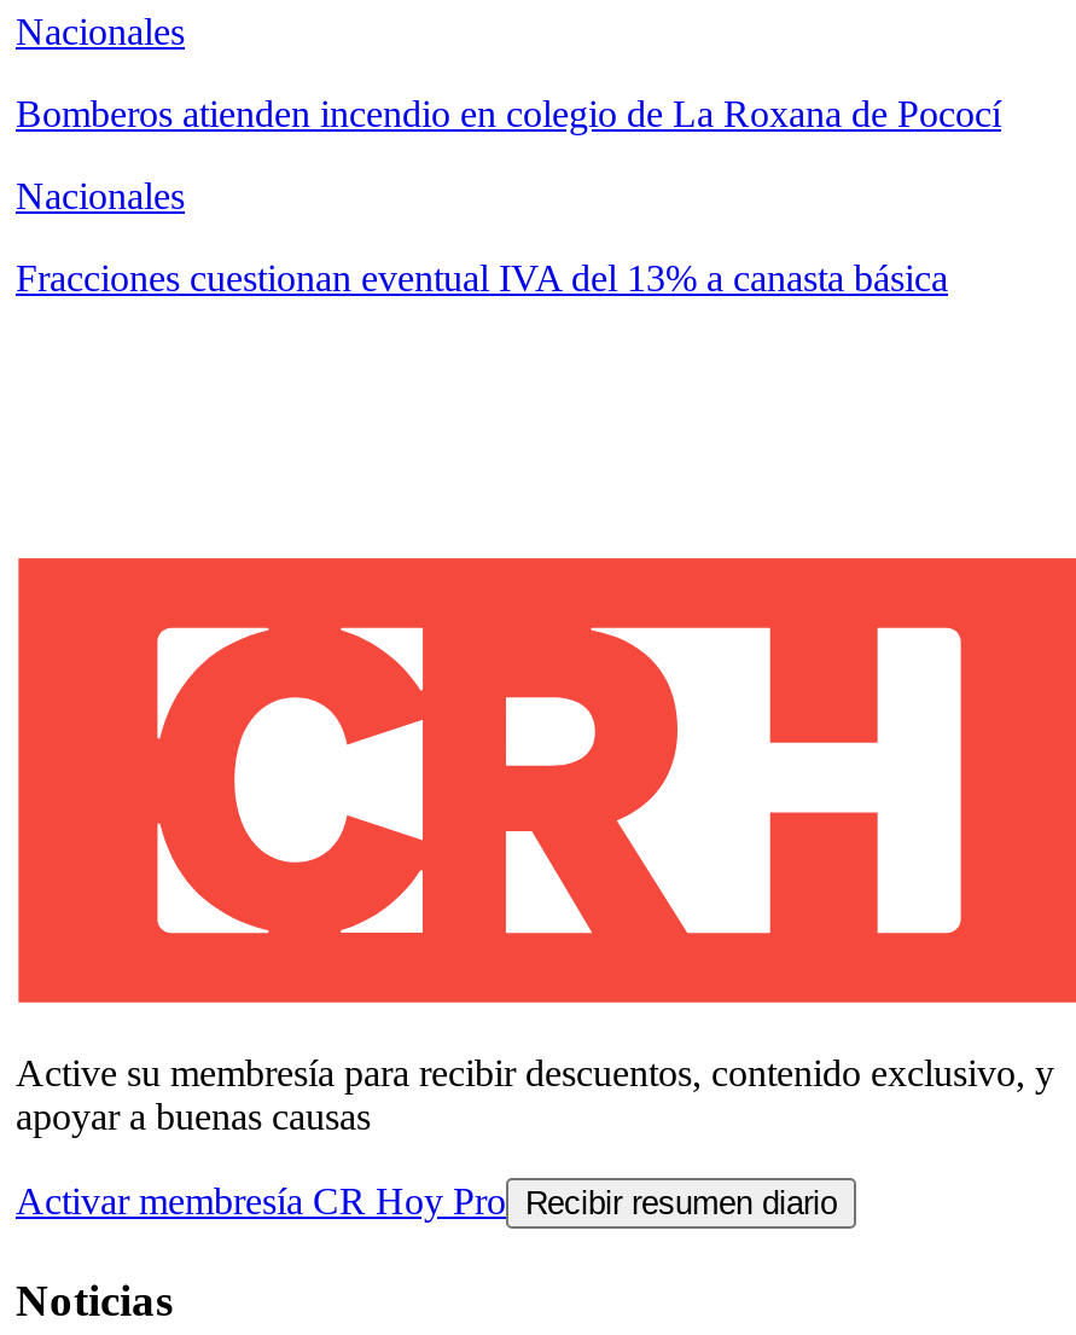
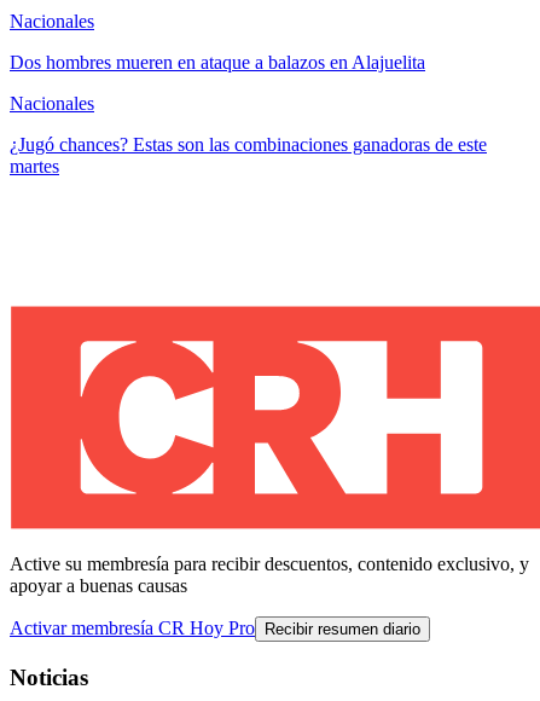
[16,93,1001,134] Bomberos atienden incendio en colegio de La Roxana de Pococí -> [10,52,425,73] Dos hombres mueren en ataque a balazos en Alajuelita
[16,258,948,299] Fracciones cuestionan eventual IVA del 13% a canasta básica -> [10,134,487,177] ¿Jugó chances? Estas son las combinaciones ganadoras de este | martes

